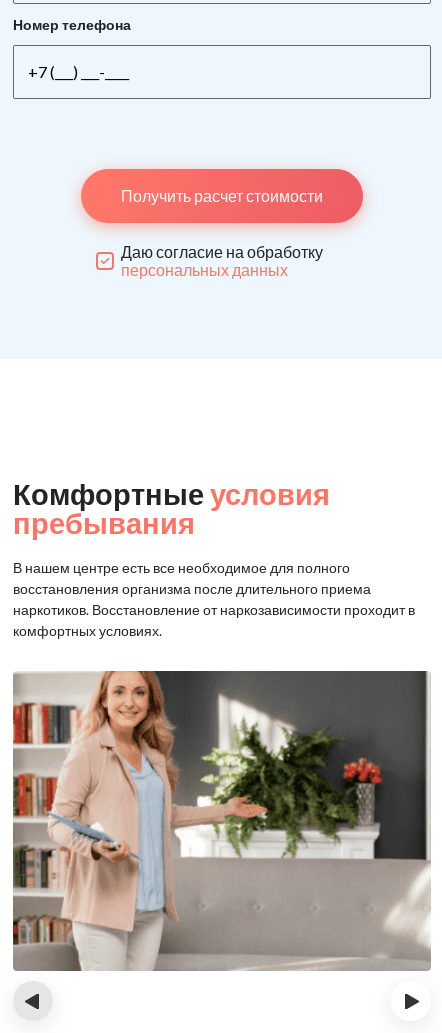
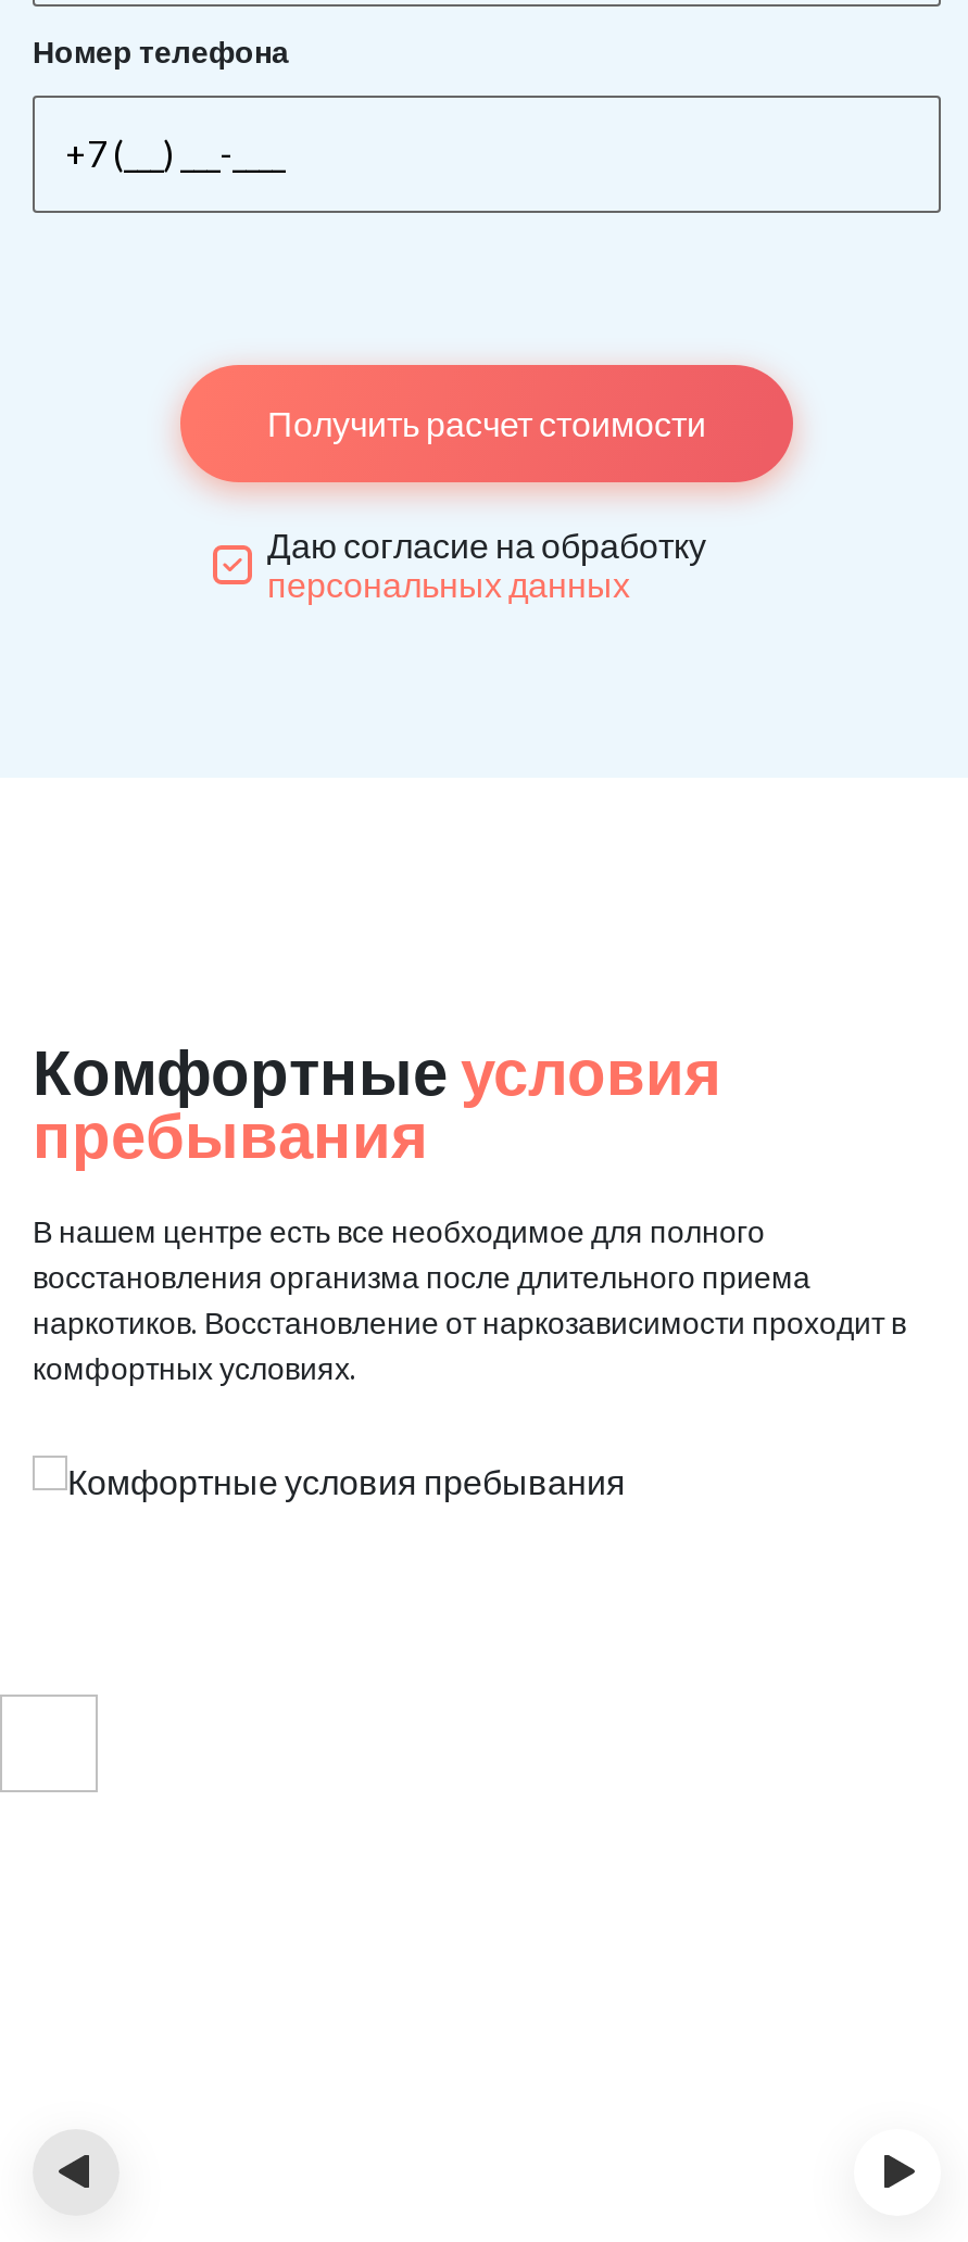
[12,670,432,972] [image] -> none

